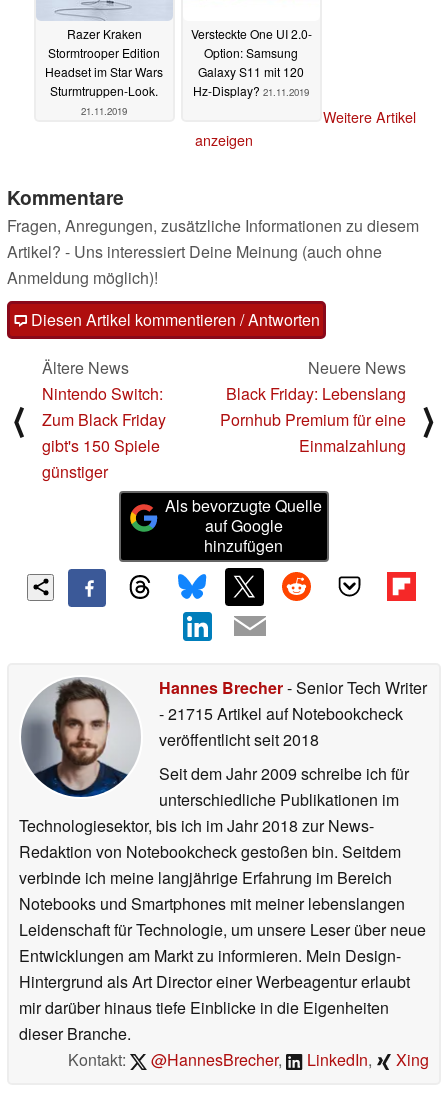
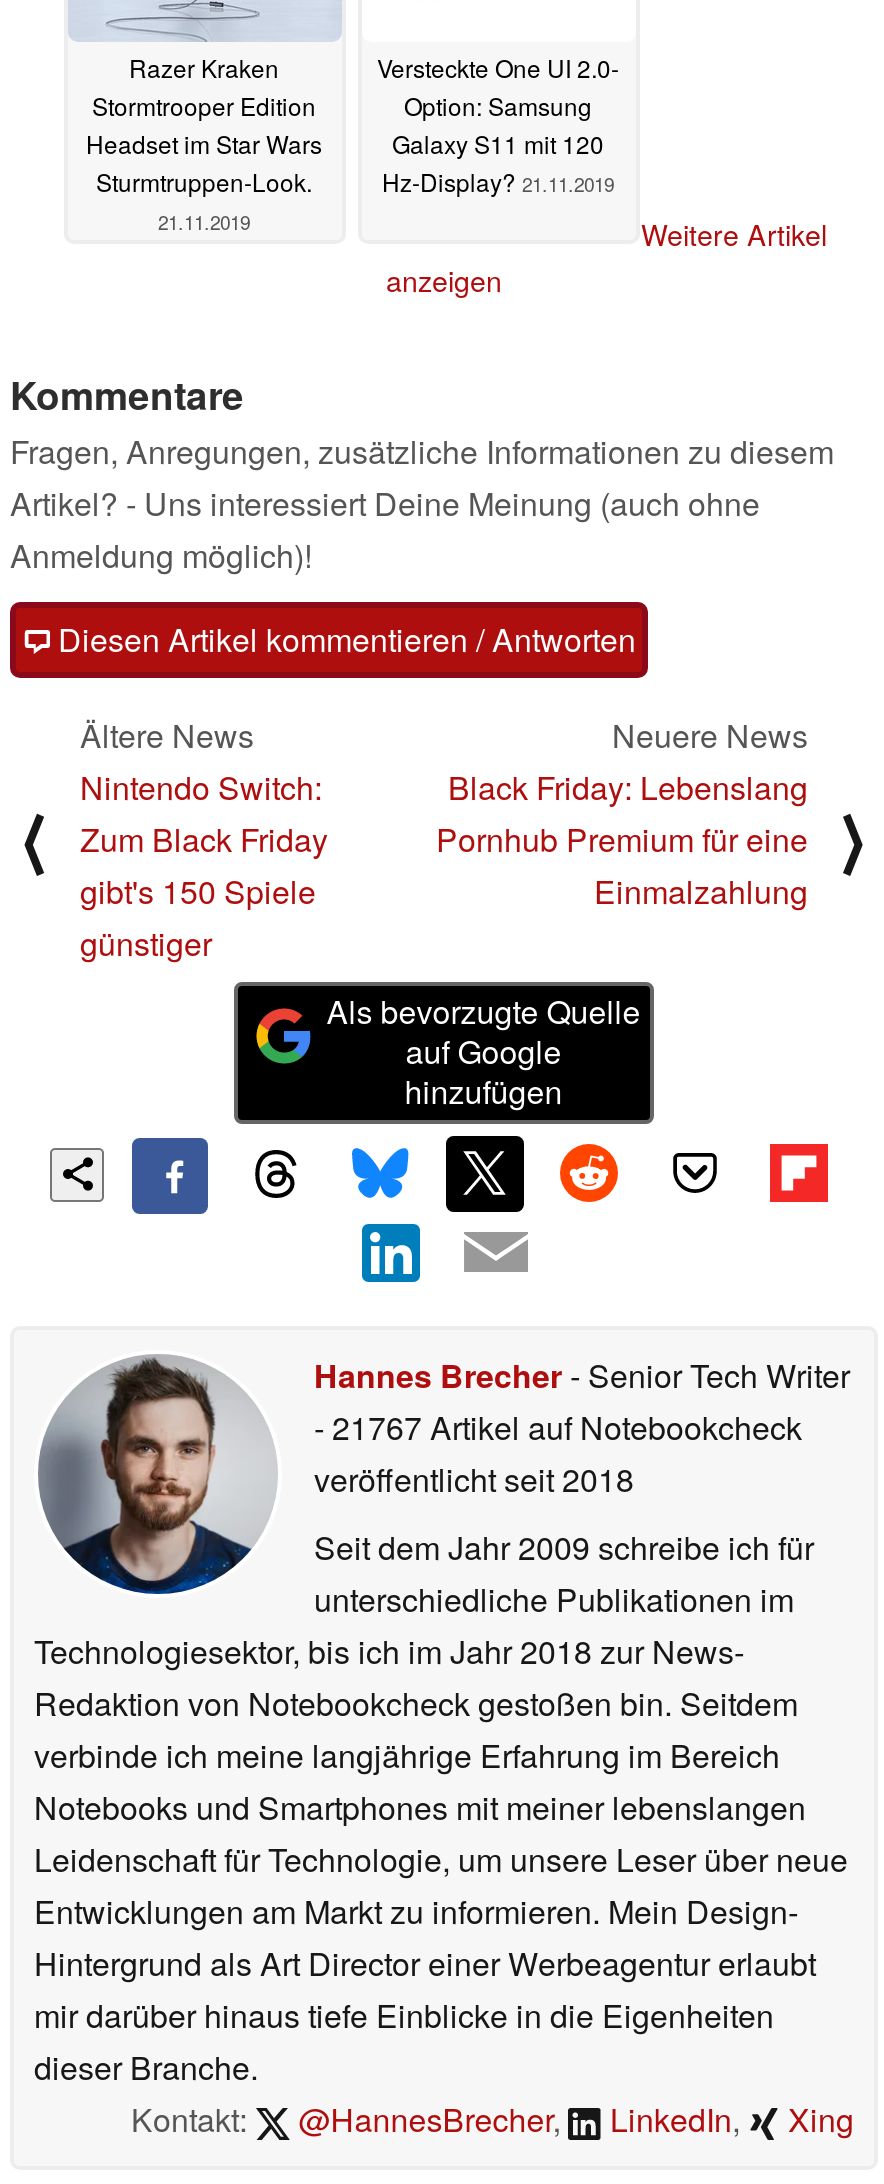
[159,702,403,725] - 21715 Artikel auf Notebookcheck -> [314,1404,802,1450] - 21767 Artikel auf Notebookcheck

